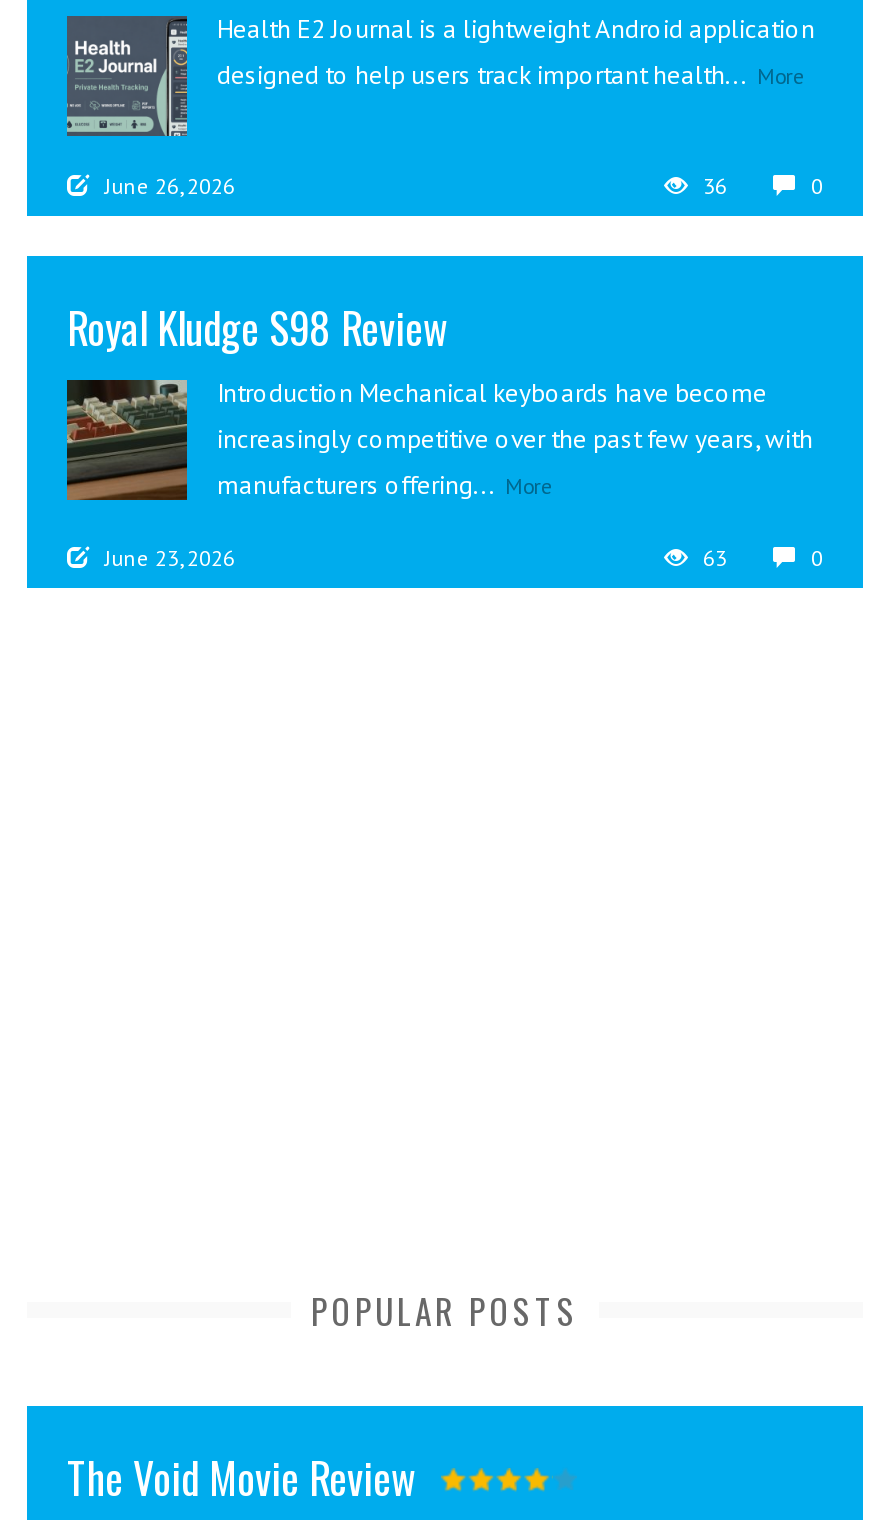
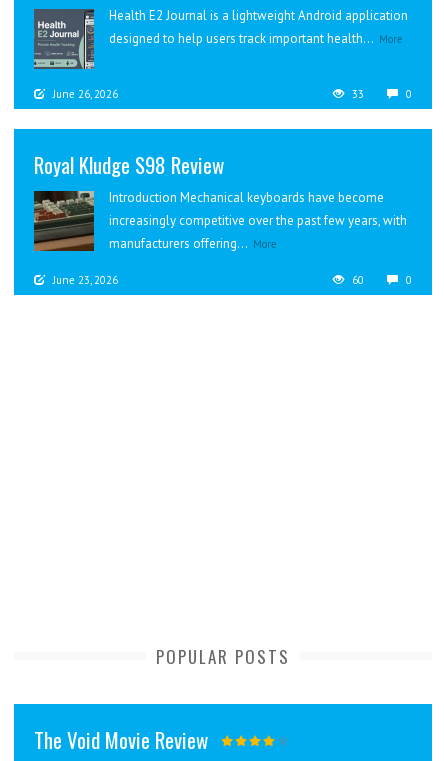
[697,173,733,201] 36 -> [349,87,367,101] 33
[697,545,733,573] 63 -> [349,273,367,287] 60

